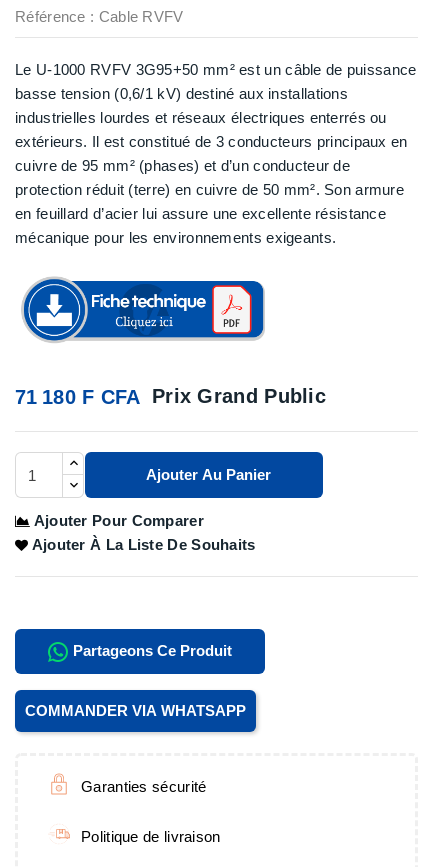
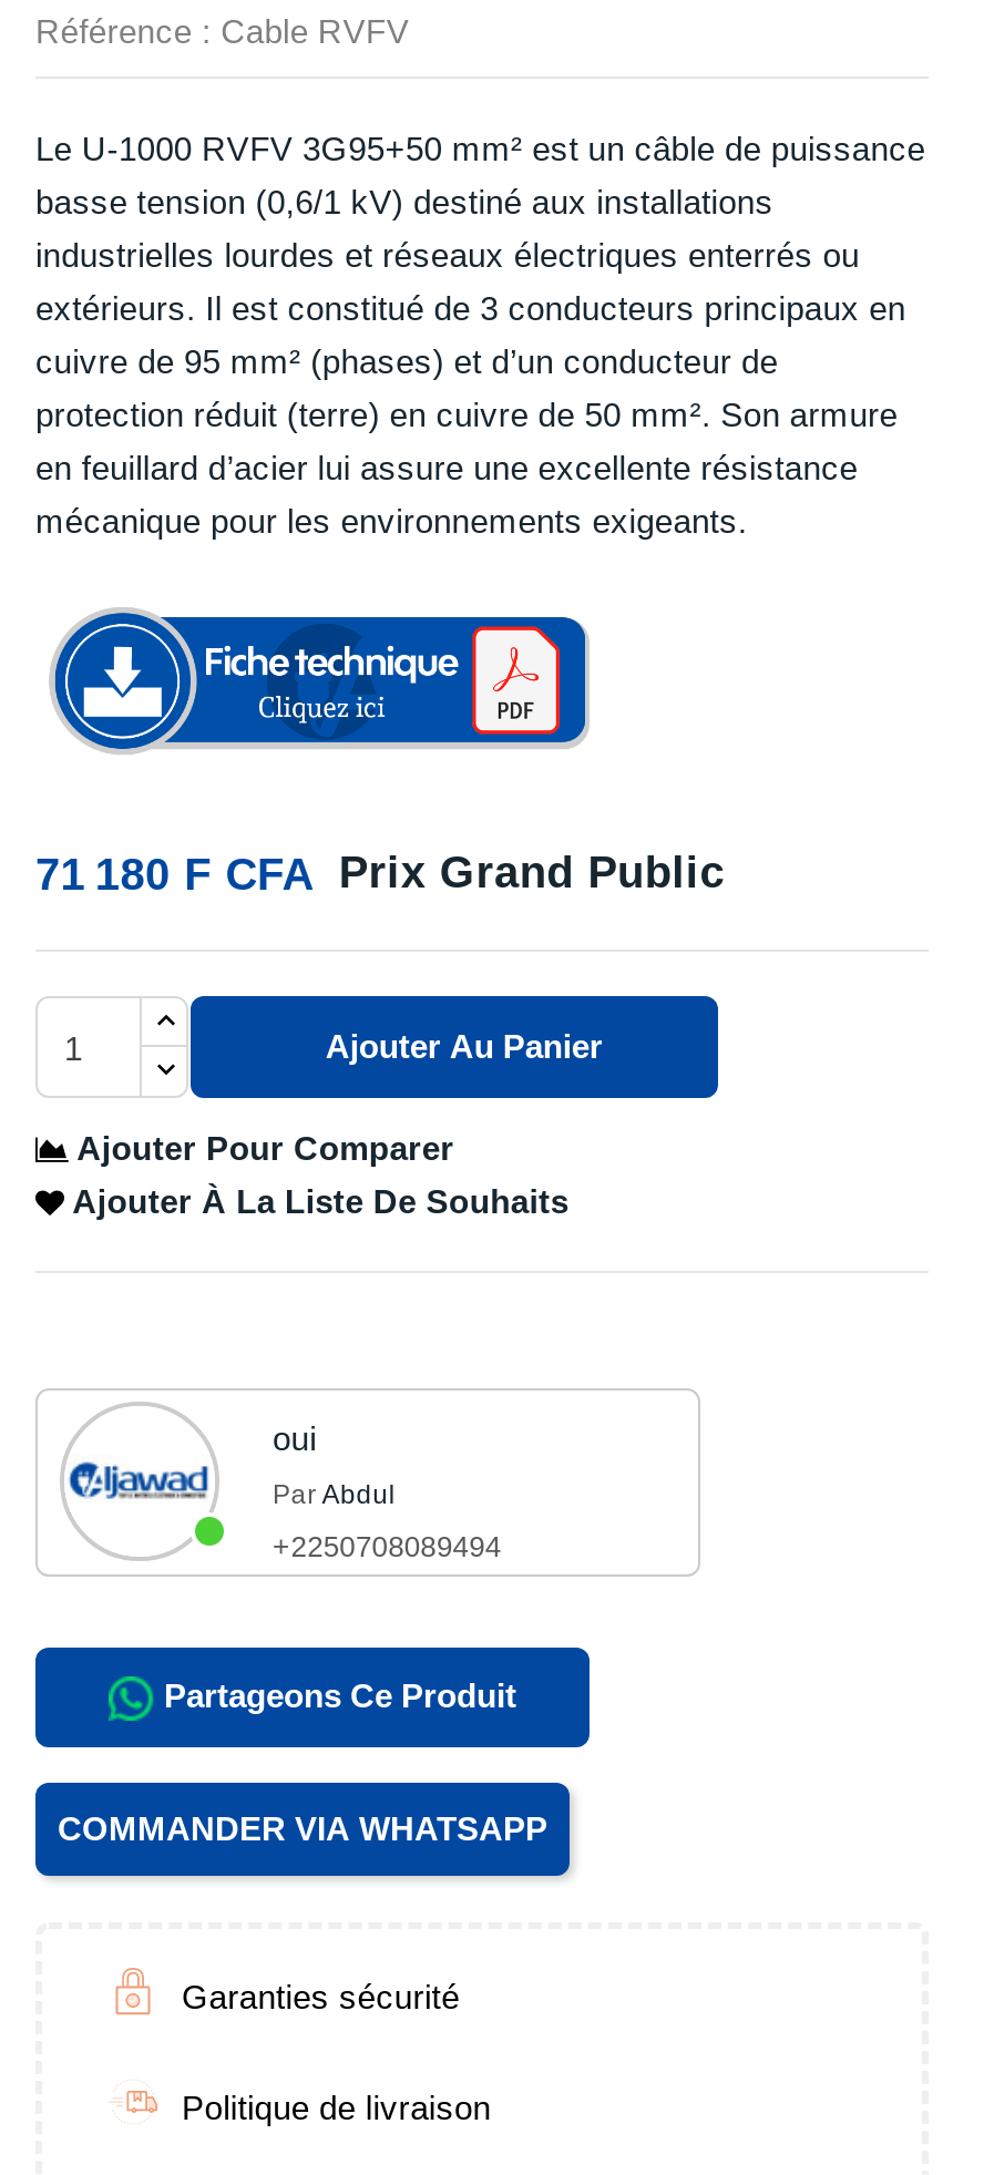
none -> [35,1402,501,1564] [image] | oui | Par Abdul | +2250708089494

